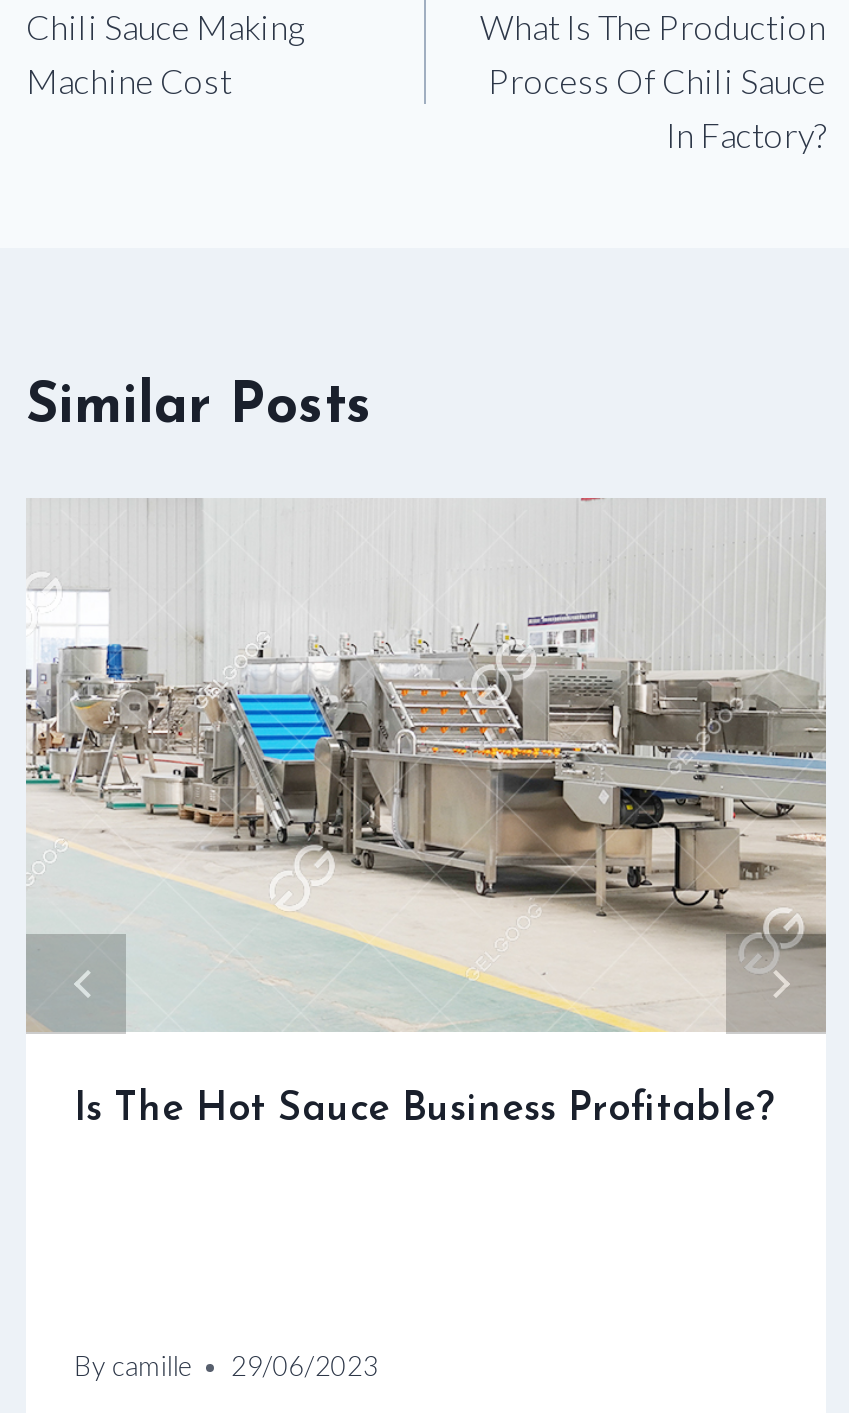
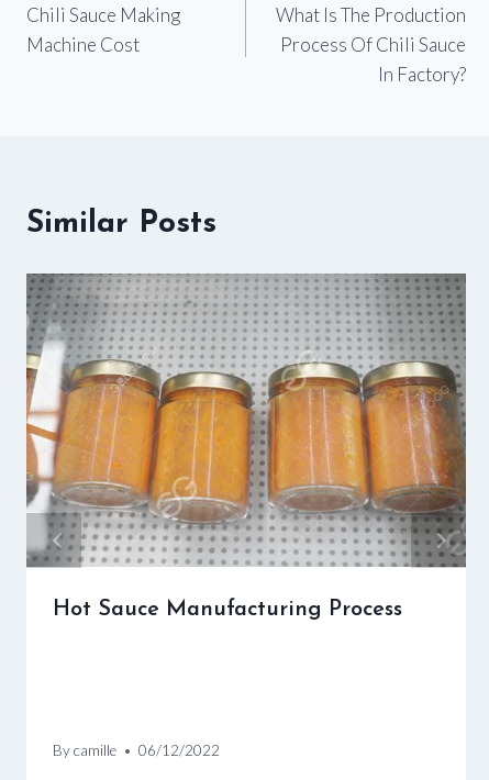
[24,498,826,1130] [image] | Is The Hot Sauce Business Profitable? -> [25,272,467,620] [image] | Hot Sauce Manufacturing Process
[74,1351,378,1383] By camille 29/06/2023 -> [53,742,220,760] By camille 06/12/2022

